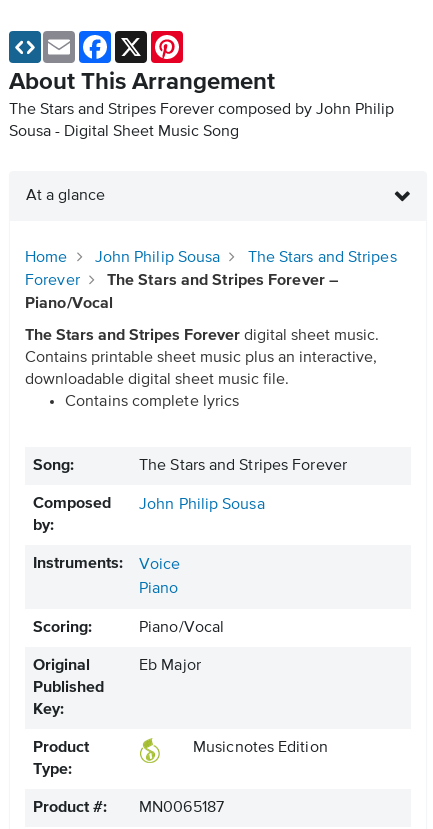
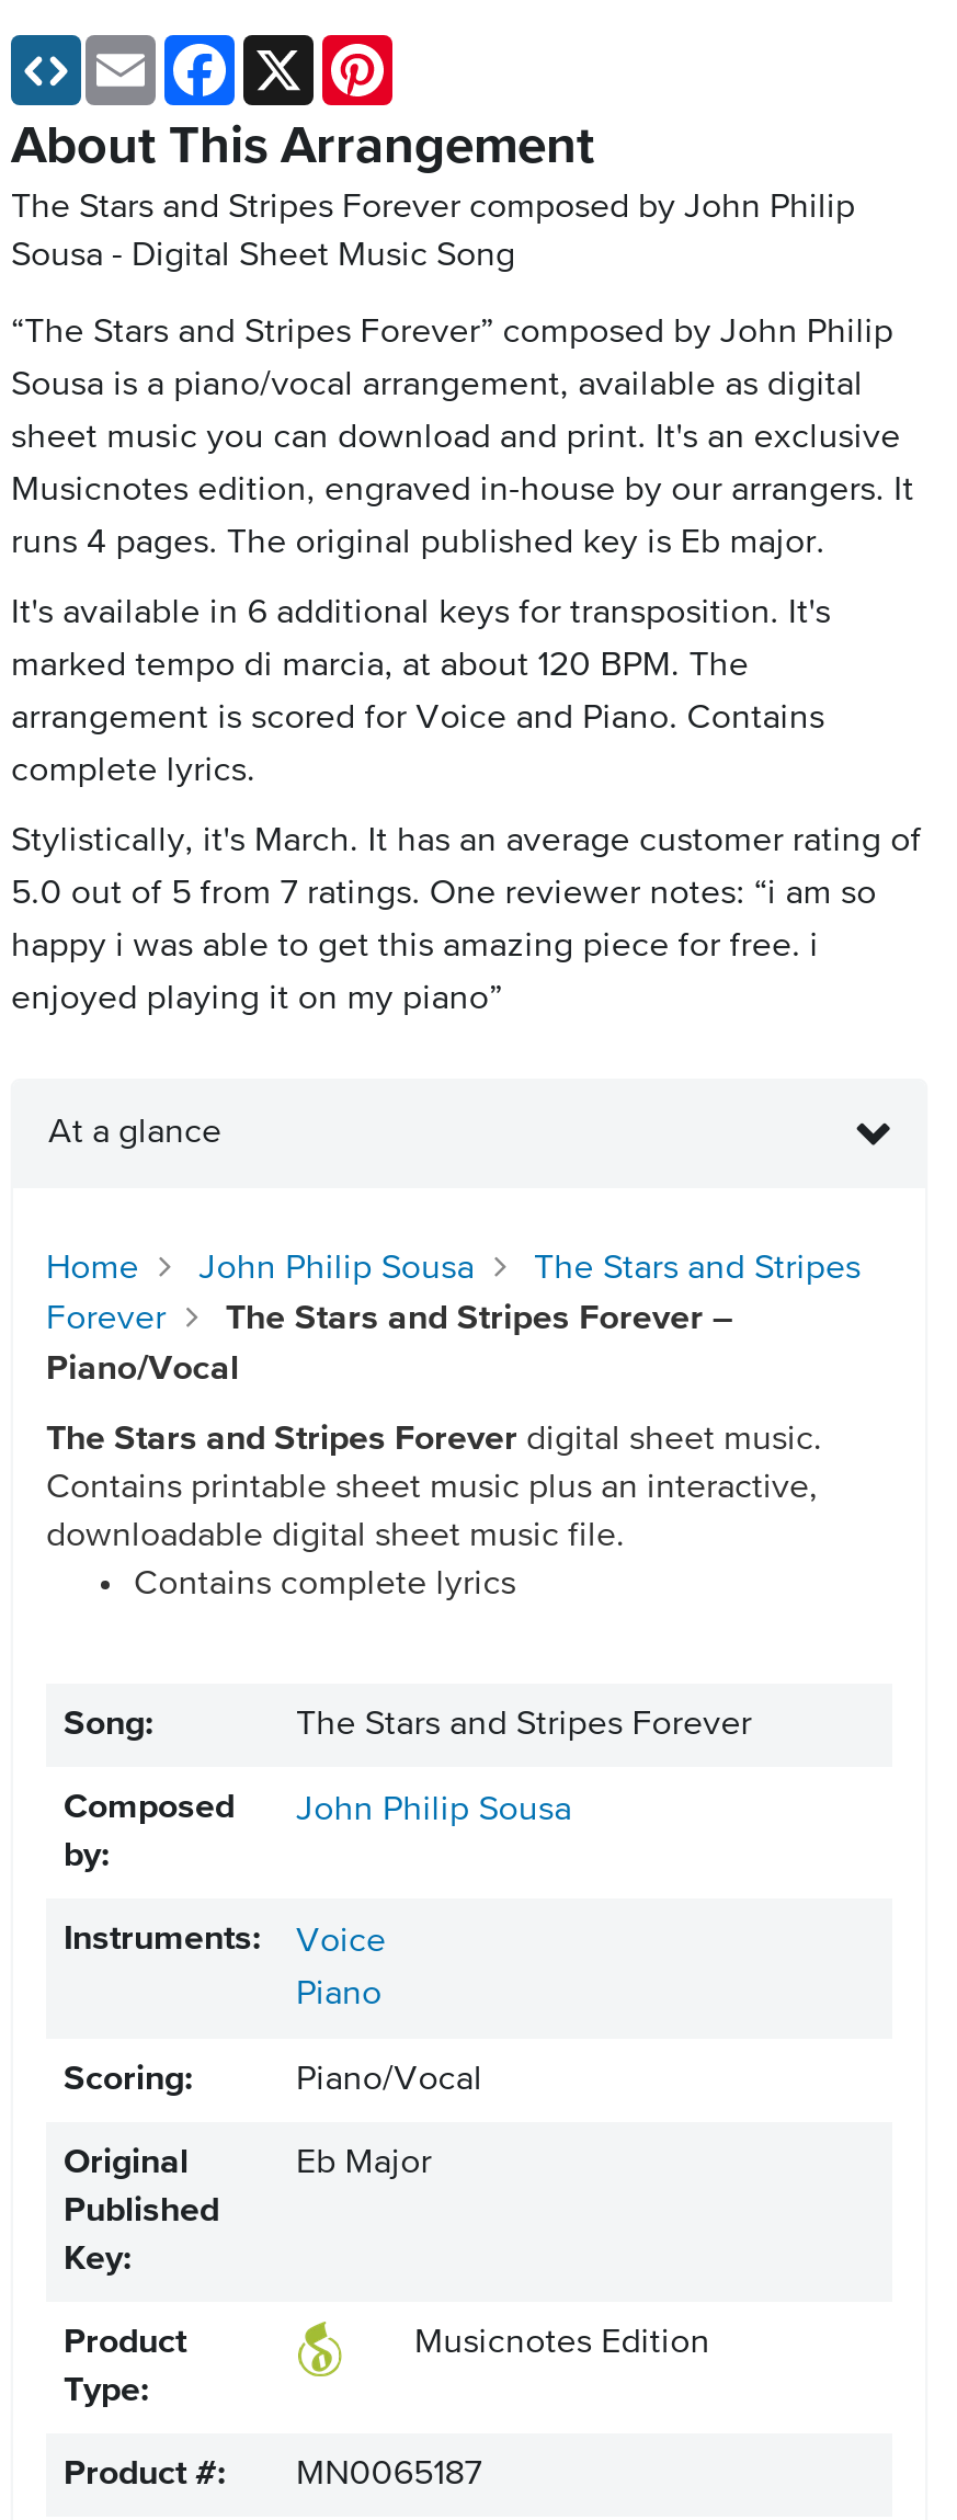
none -> [11,316,921,1018] “The Stars and Stripes Forever” composed by John Philip | Sousa is a piano/vocal arrangement, available as digital | sheet music you can download and print. It's an exclusive | Musicnotes edition, engraved in-house by our arrangers. It | runs 4 pages. The original published key is Eb major. | It's available in 6 additional keys for transposition. It's | marked tempo di marcia, at about 120 BPM. The | arrangement is scored for Voice and Piano. Contains | complete lyrics. | Stylistically, it's March. It has an average customer rating of | 5.0 out of 5 from 7 ratings. One reviewer notes: “i am so | happy i was able to get this amazing piece for free. i | enjoyed playing it on my piano”

